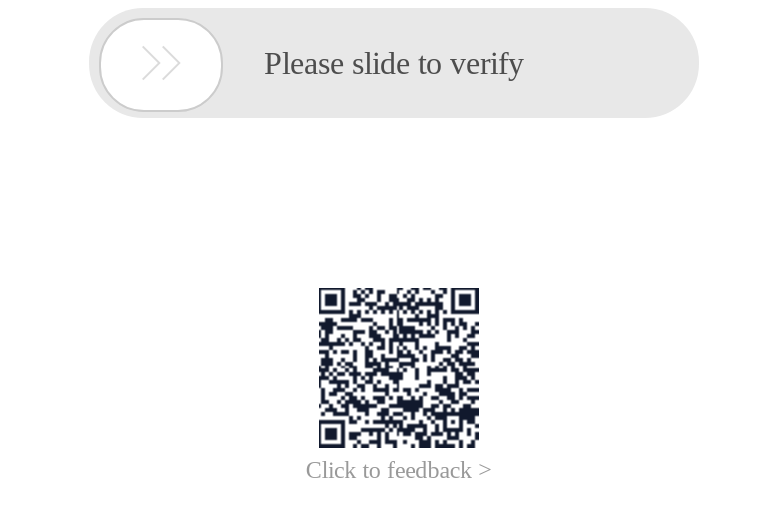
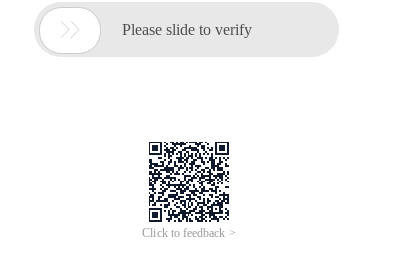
[317,286,481,450] [image] -> [149,141,229,223] [image]

